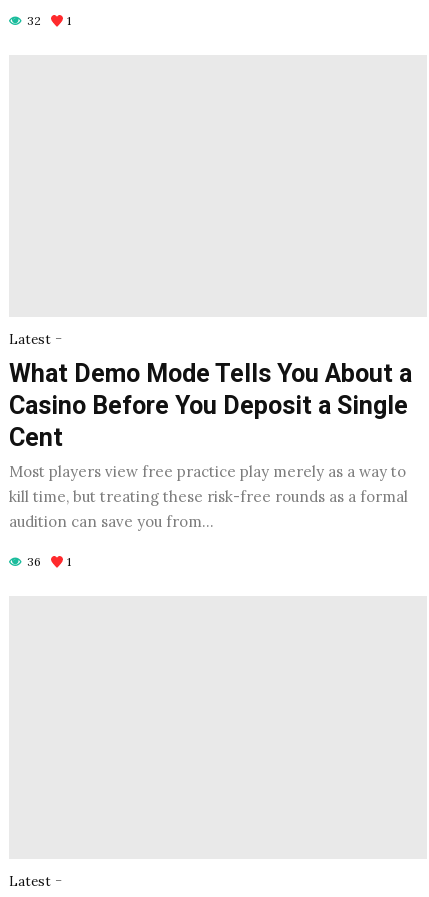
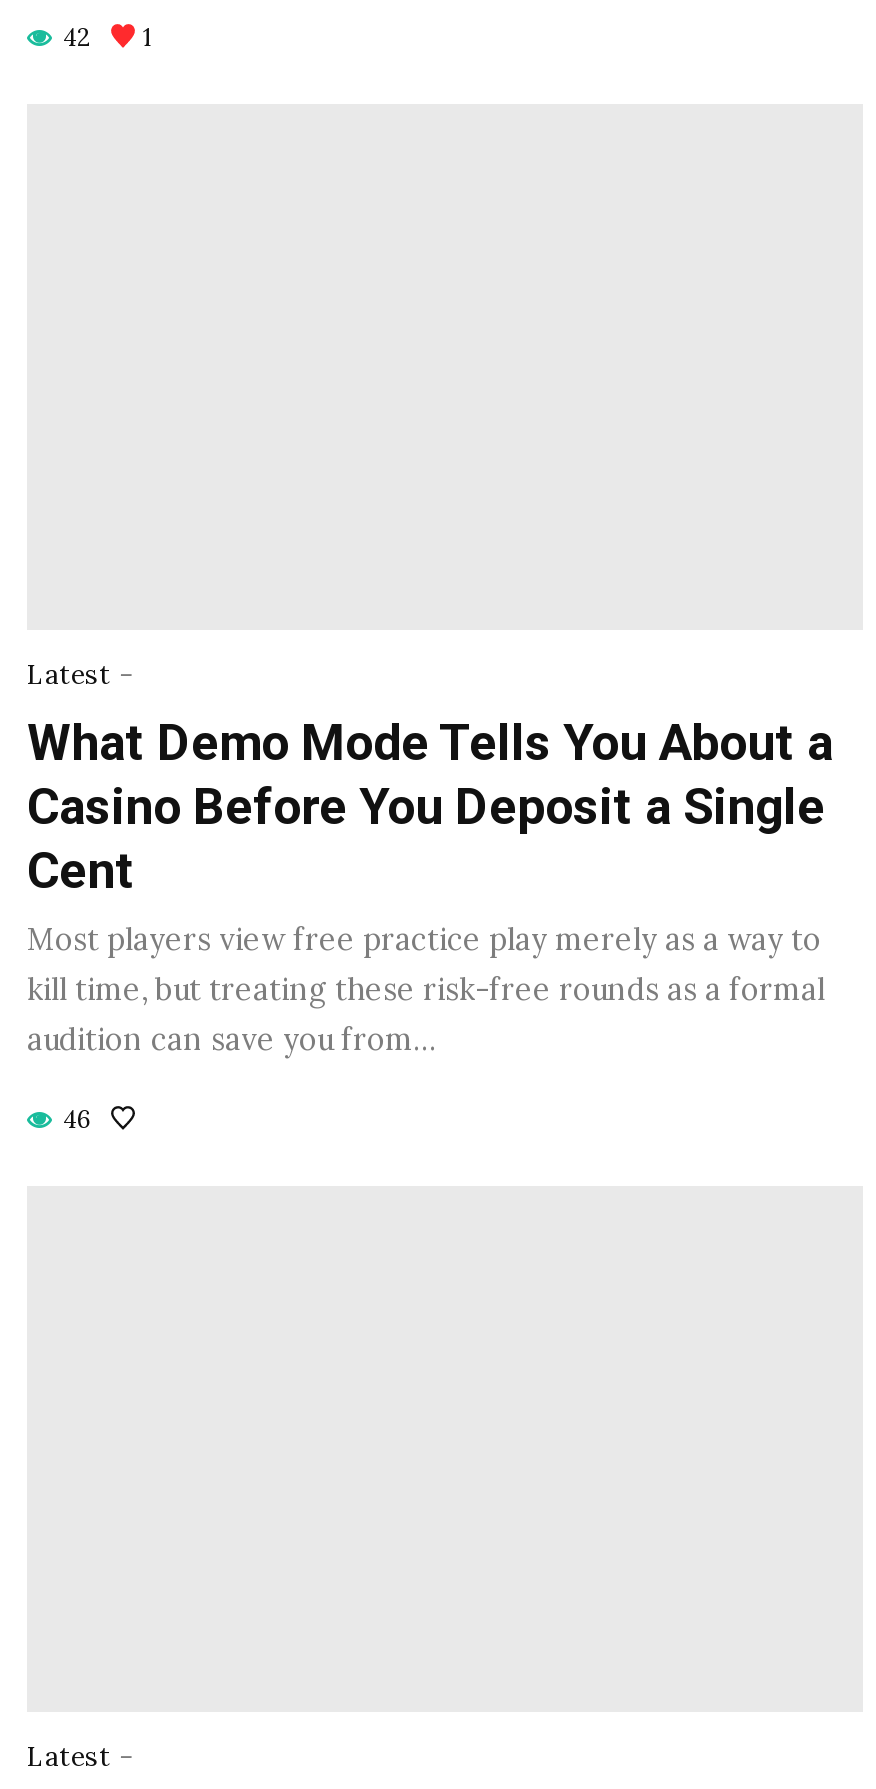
[27,13,71,28] 32 1 -> [63,22,151,52] 42 1
[27,554,71,569] 36 | 1 -> [63,1104,91,1134] 46

